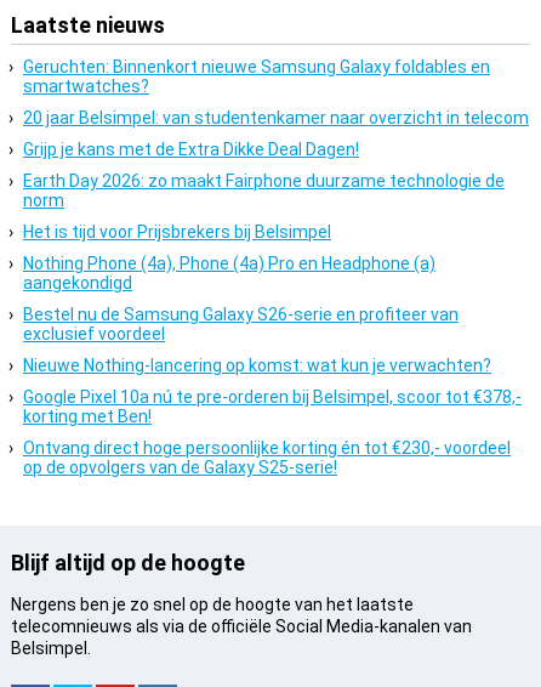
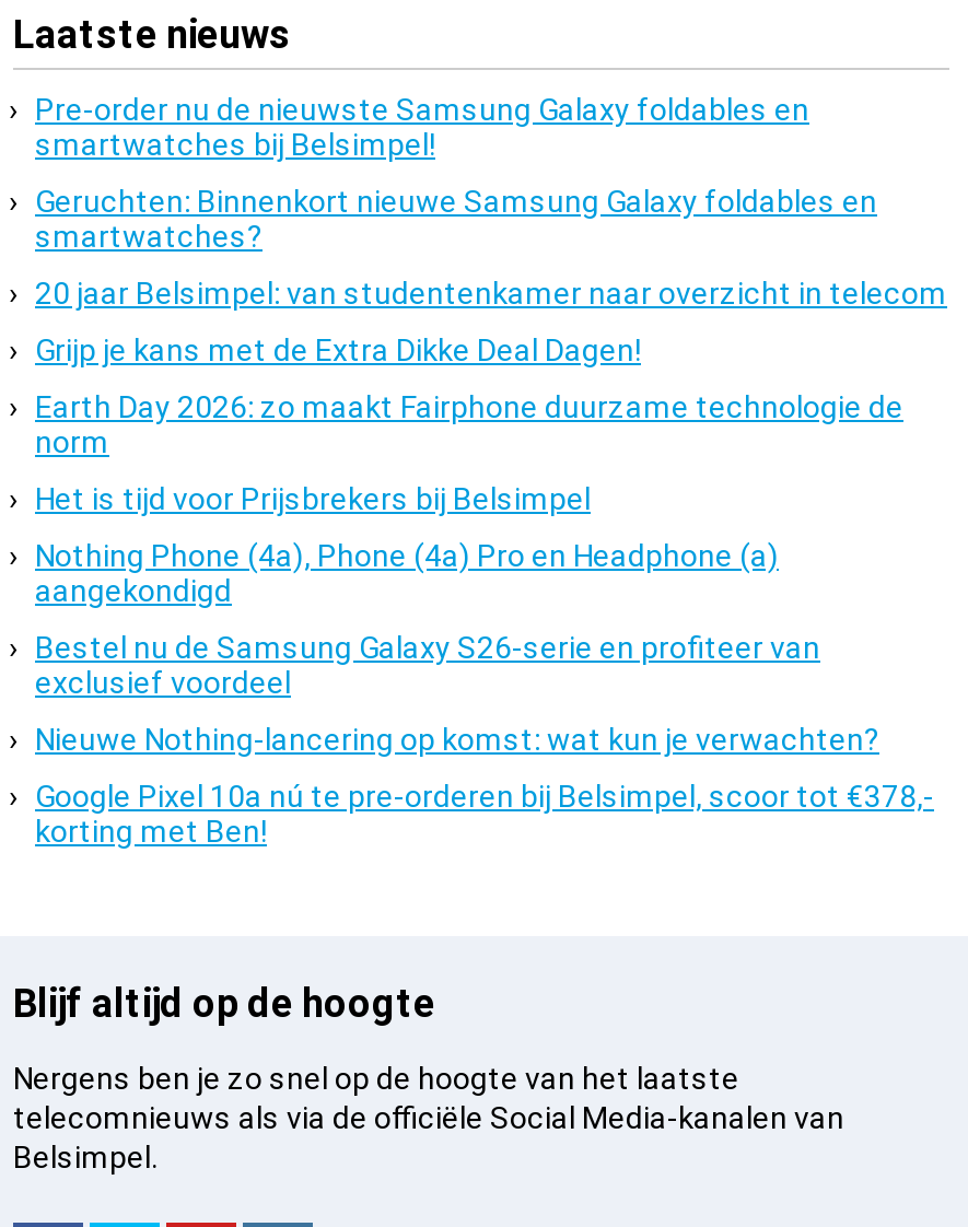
none -> [35,91,809,161] Pre-order nu de nieuwste Samsung Galaxy foldables en | smartwatches bij Belsimpel!
moved [23,57,529,426] -> [35,183,947,848]: Geruchten: Binnenkort nieuwe Samsung Galaxy foldables en | smartwatches? | 20 jaar Belsimpel: van studentenkamer naar overzicht in telecom | ... | Google Pixel 10a nú te pre-orderen bij Belsimpel, scoor tot €378,- | korting met Ben!
[23,438,511,477] Ontvang direct hoge persoonlijke korting én tot €230,- voordeel | op de opvolgers van de Galaxy S25-serie! -> none

